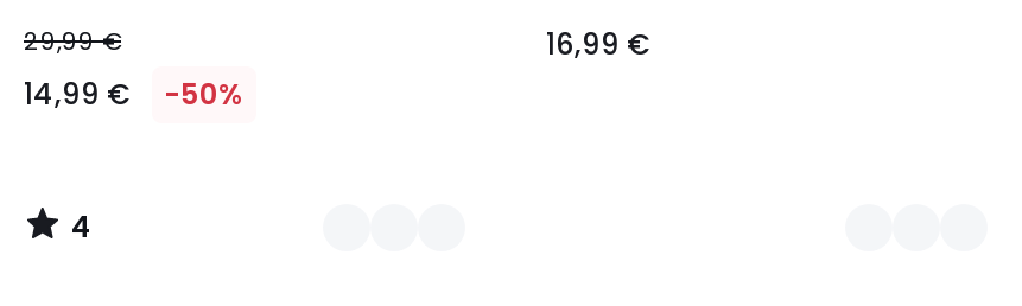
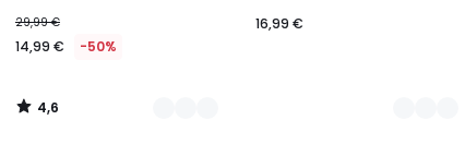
[71,206,93,247] 4 -> [37,98,59,117] 4,6

